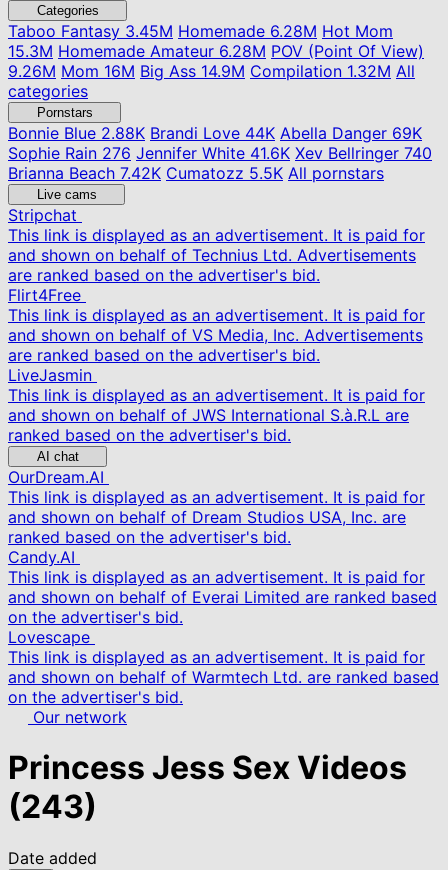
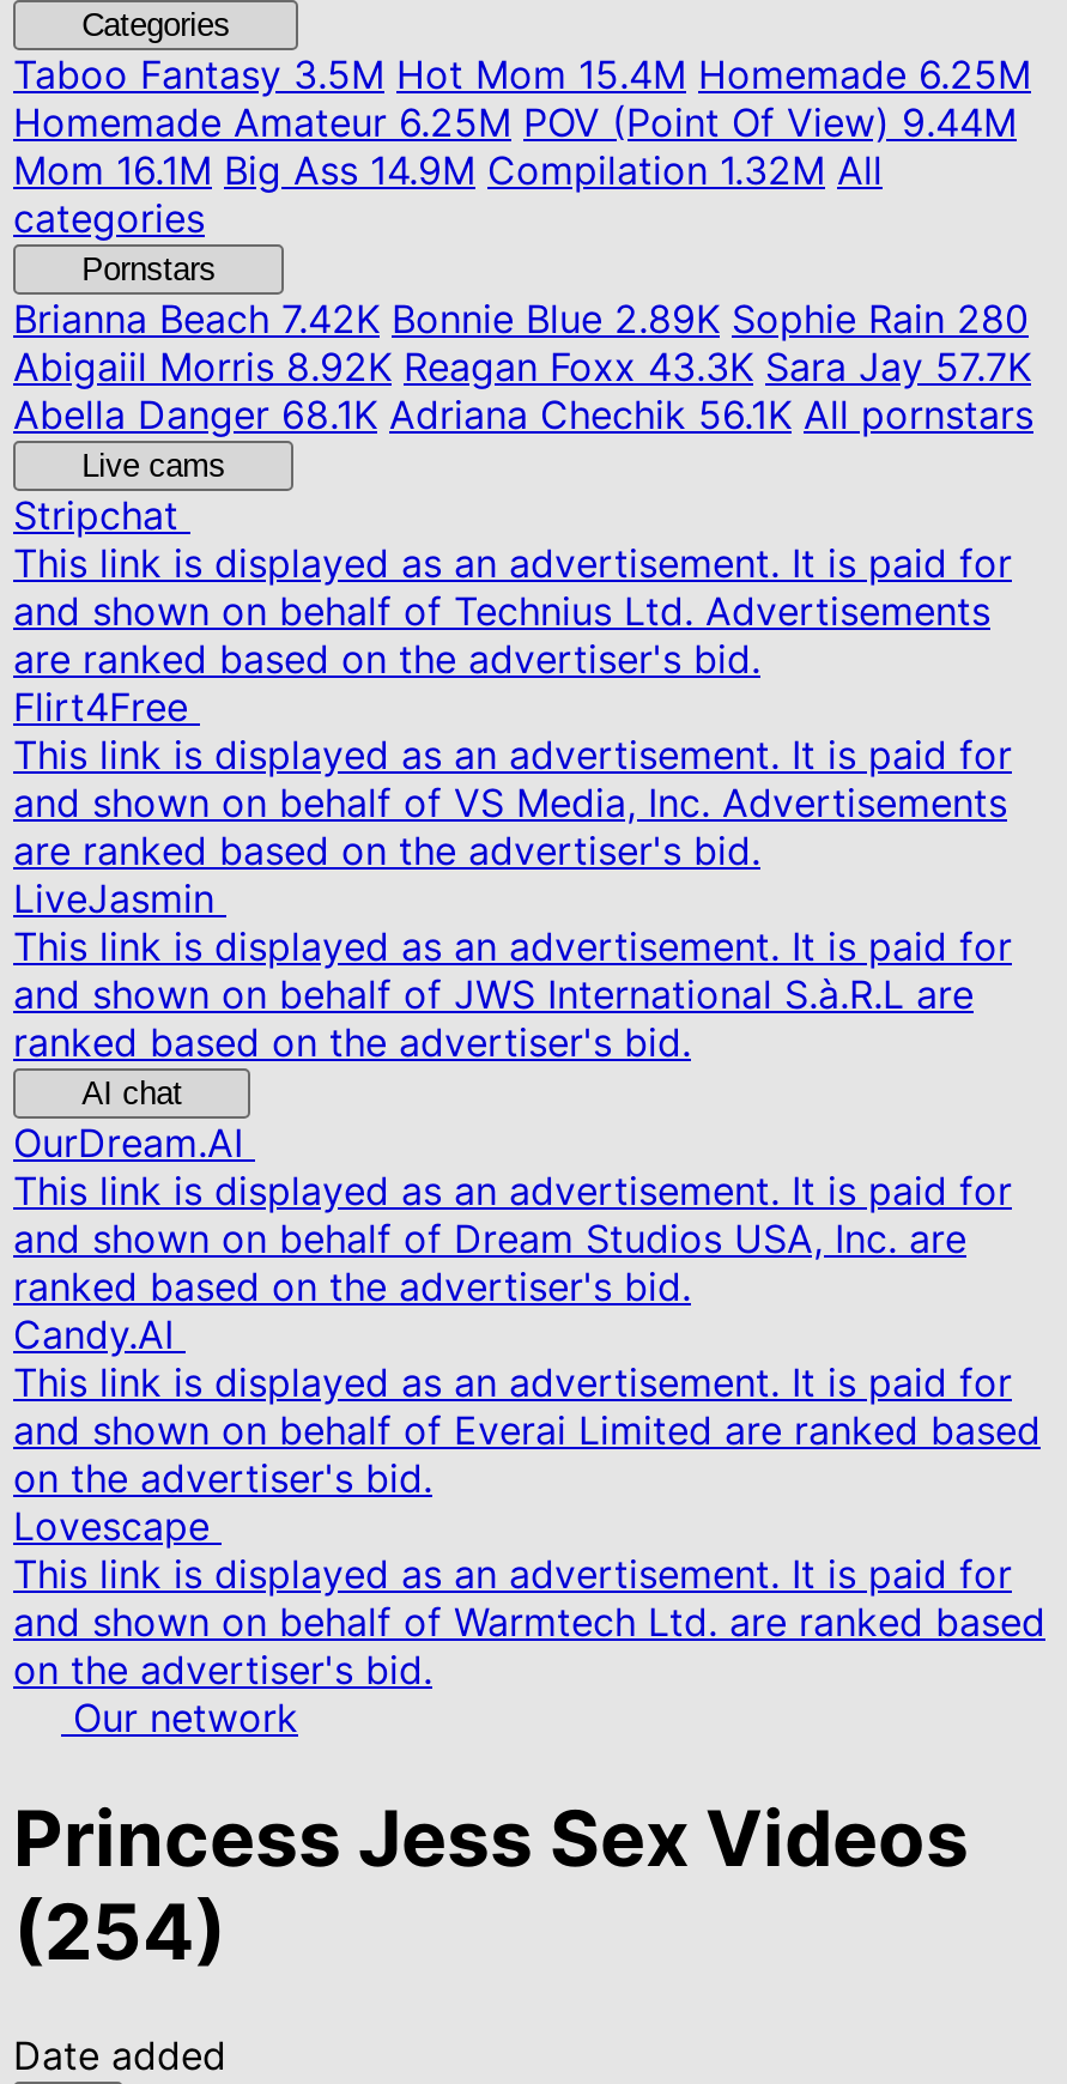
[8,21,424,81] Taboo Fantasy3.45M Homemade 6.28M Hot Mom | 15.3M Homemade Amateur 6.28M POV (Point Of View) | 9.26M Mom 16M Big Ass 14.9M Compilation 1.32M All -> [13,50,1031,194] Taboo Fantasy3.5M Hot Mom 15.4M Homemade 6.25M | Homemade Amateur 6.25M POV (Point Of View) 9.44M | Mom 16.1M Big Ass 14.9M Compilation 1.32M All
[8,123,432,183] Bonnie Blue2.88K Brandi Love 44K Abella Danger 69K | Sophie Rain 276 Jennifer White 41.6K Xev Bellringer 740 | Brianna Beach 7.42K Cumatozz 5.5K All pornstars -> [13,295,1033,438] Brianna Beach7.42K Bonnie Blue 2.89K Sophie Rain 280 | Abigaiil Morris 8.92K Reagan Foxx 43.3K Sara Jay 57.7K | Abella Danger 68.1K Adriana Chechik 56.1K All pornstars
[8,787,97,826] (243) -> [13,1886,226,1980] (254)

